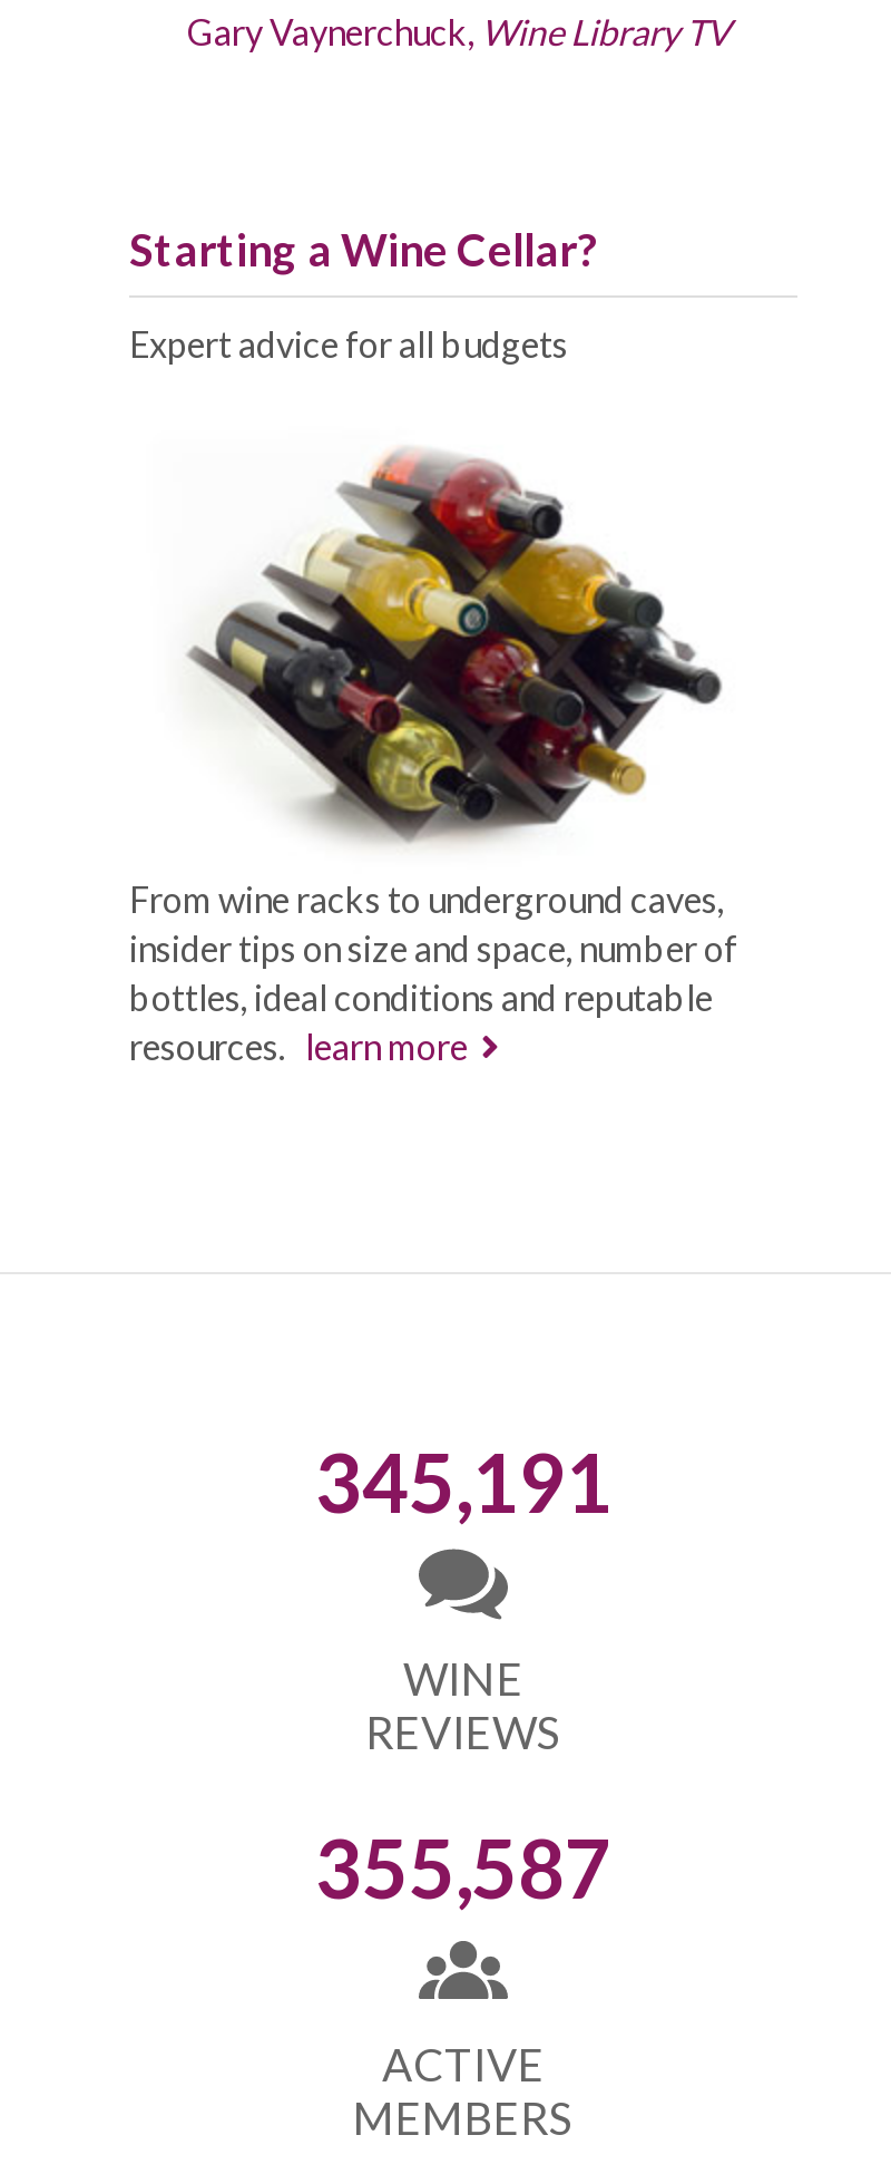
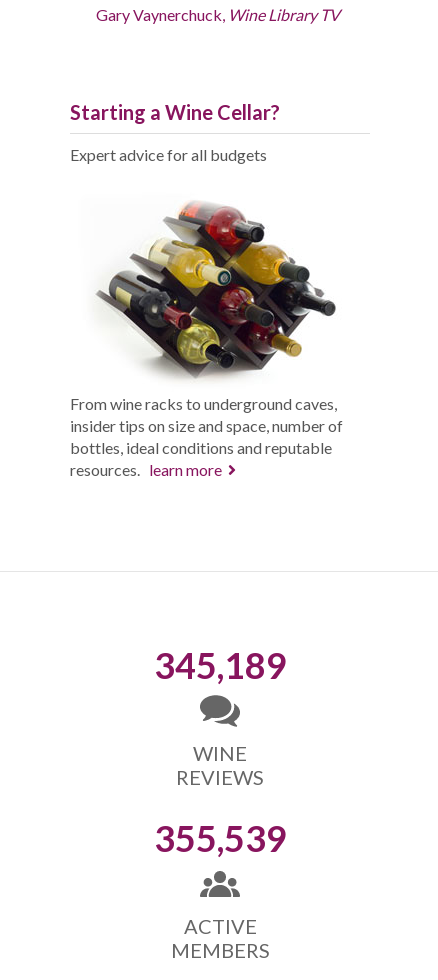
[315,1432,611,1530] 345,191 -> [153,643,286,687] 345,189
[315,1817,611,1916] 355,587 -> [153,816,286,860] 355,539

